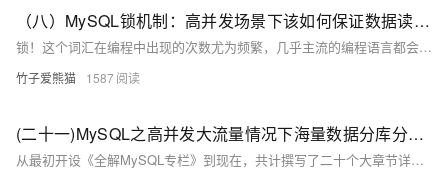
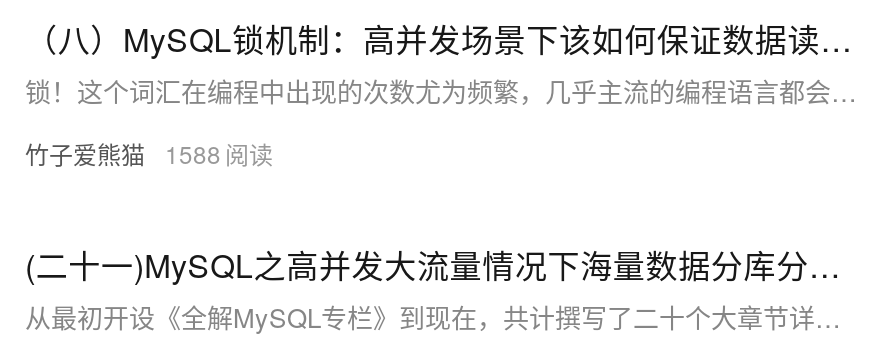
[16,69,114,86] 竹子爱熊猫 1587 -> [25,136,221,170] 竹子爱熊猫 1588

